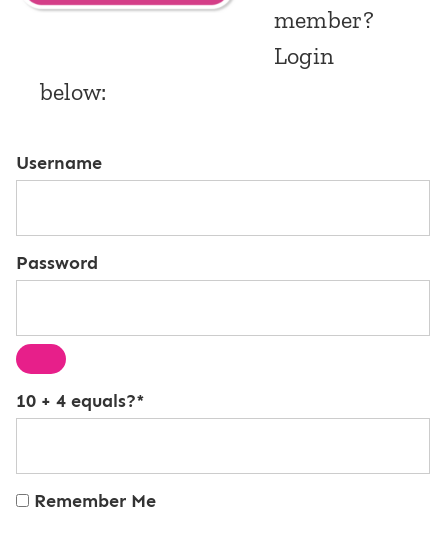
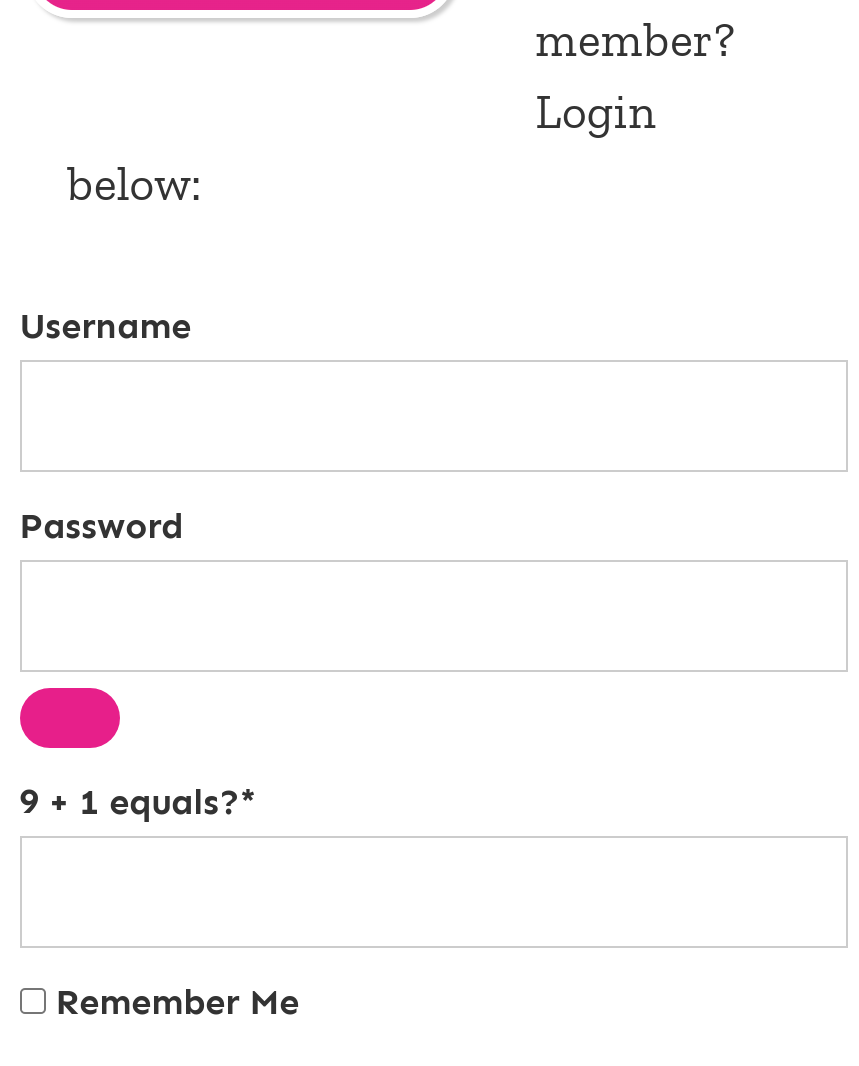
[16,390,145,412] 10 + 4 equals?* -> [19,780,257,824] 9 + 1 equals?*

